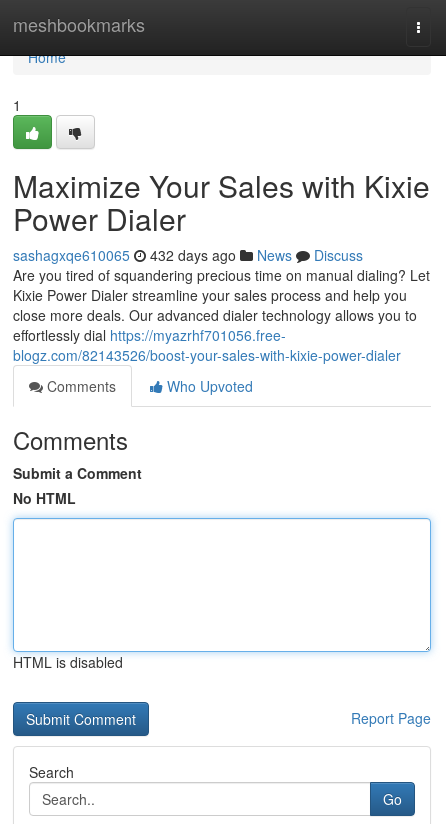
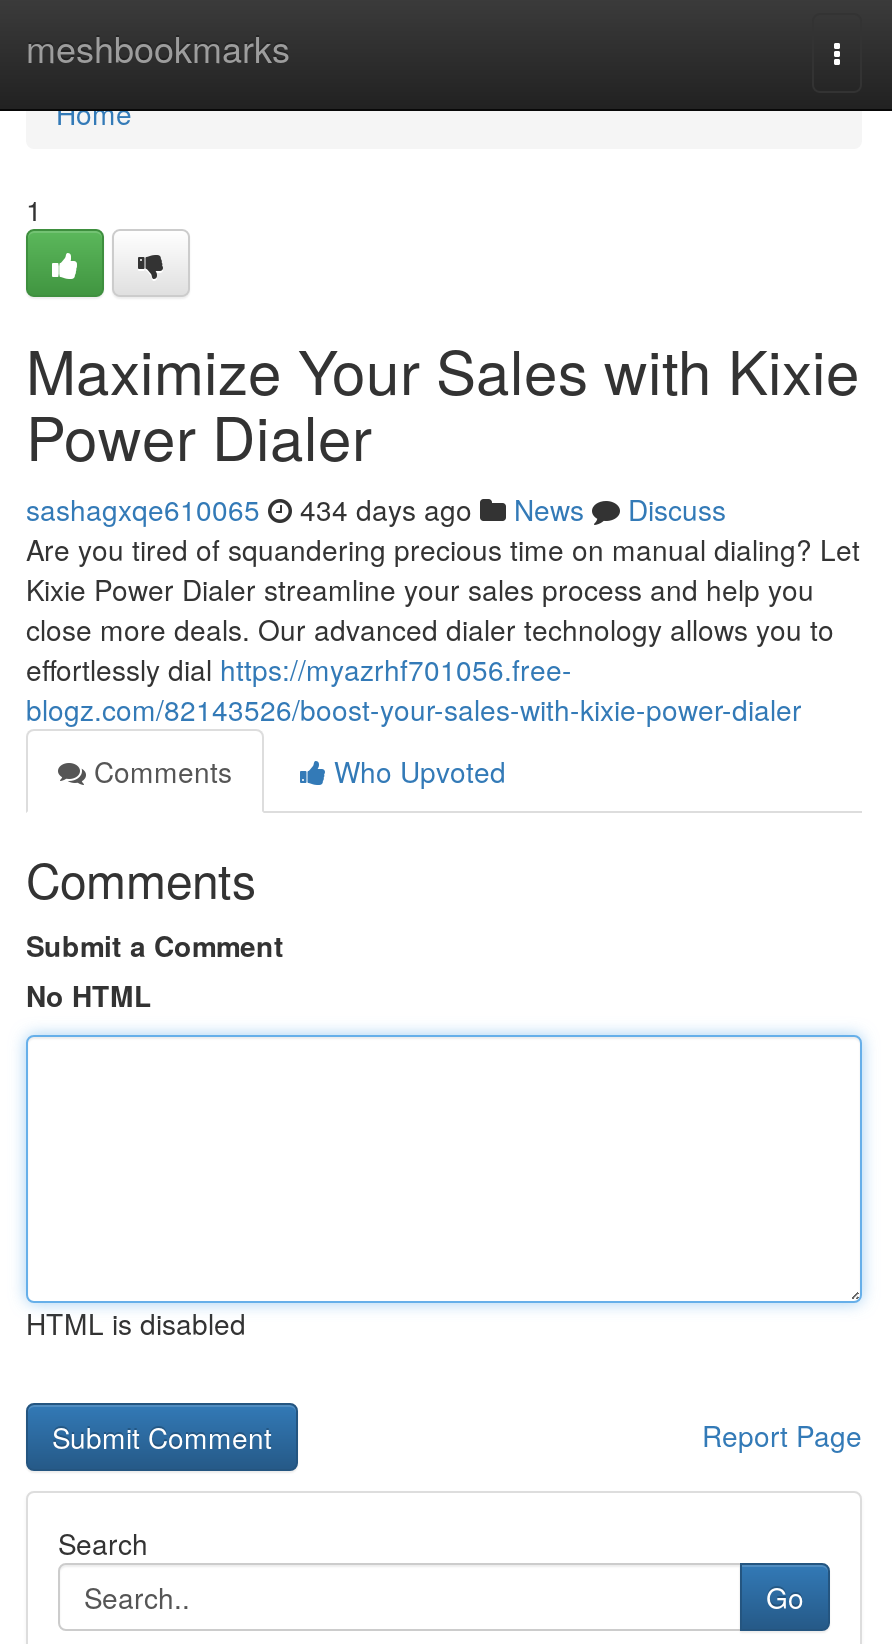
[13,245,363,265] sashagxqe610065 432 days ago News Discuss -> [26,489,726,529] sashagxqe610065 434 days ago News Discuss

